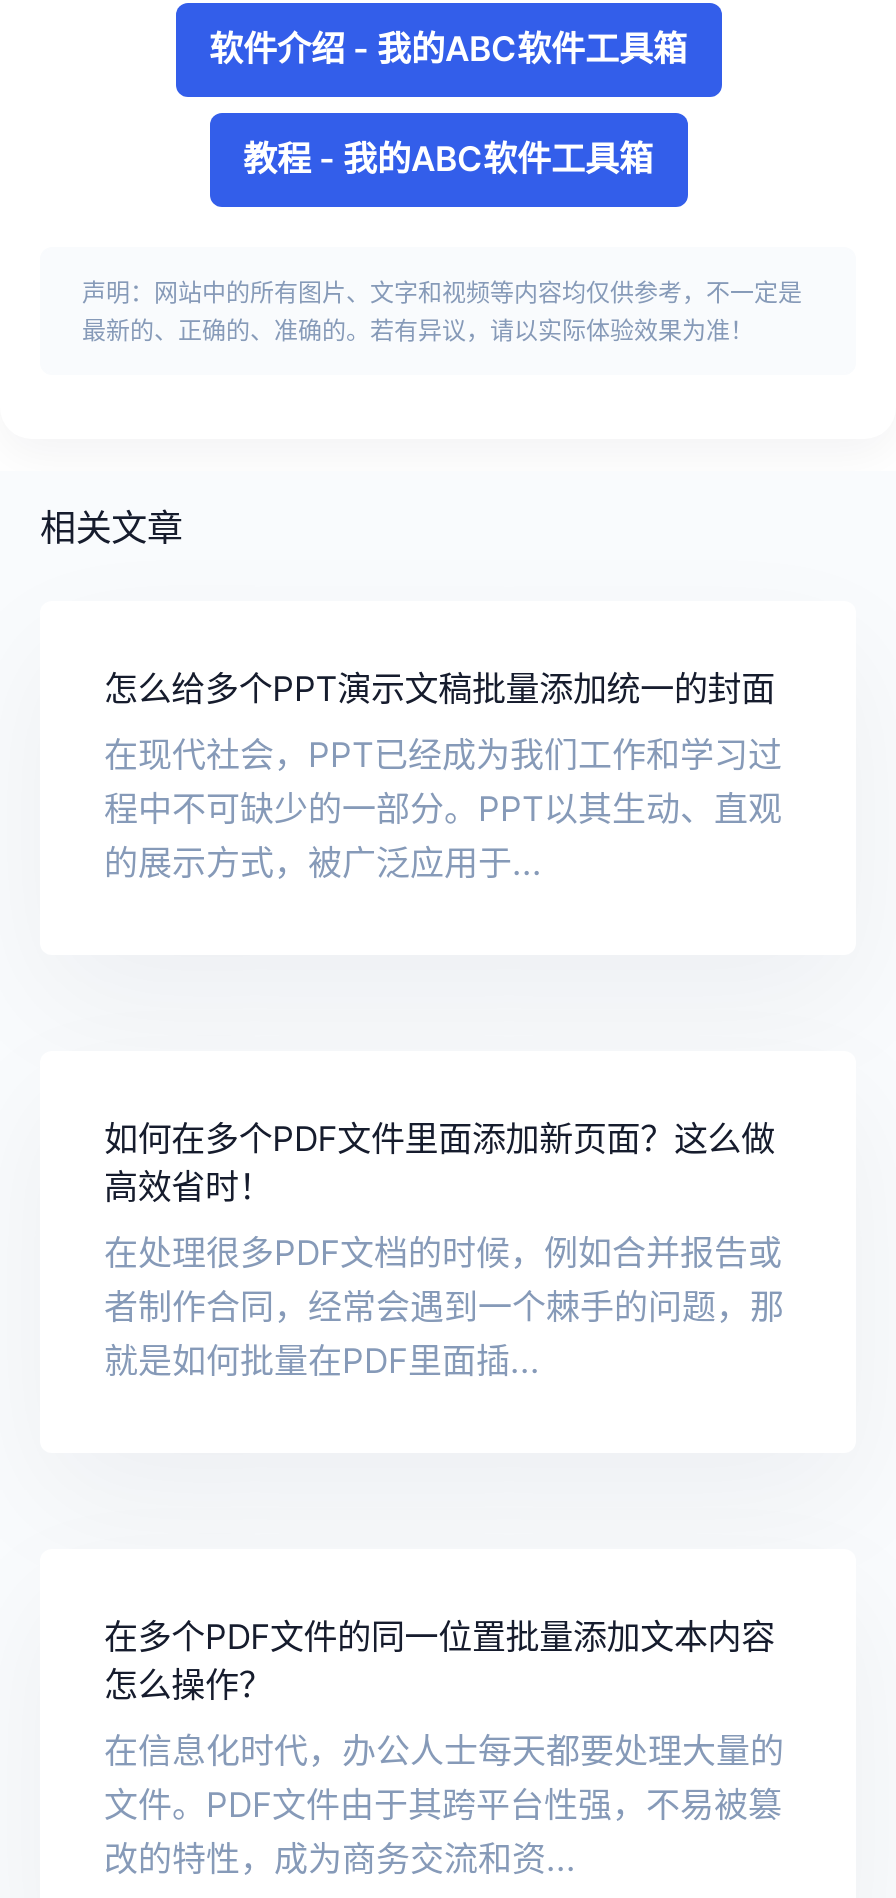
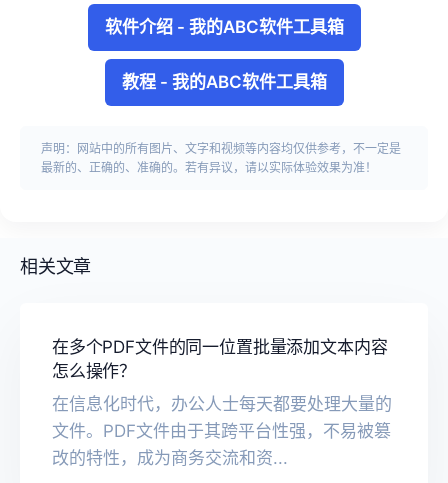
[104,669,782,883] 怎么给多个PPT演示文稿批量添加统一的封面 | 在现代社会，PPT已经成为我们工作和学习过 | 程中不可缺少的一部分。PPT以其生动、直观 | 的展示方式，被广泛应用于... -> none
[104,1119,784,1381] 如何在多个PDF文件里面添加新页面？这么做 | 高效省时！ | 在处理很多PDF文档的时候，例如合并报告或 | 者制作合同，经常会遇到一个棘手的问题，那 | 就是如何批量在PDF里面插... -> none

